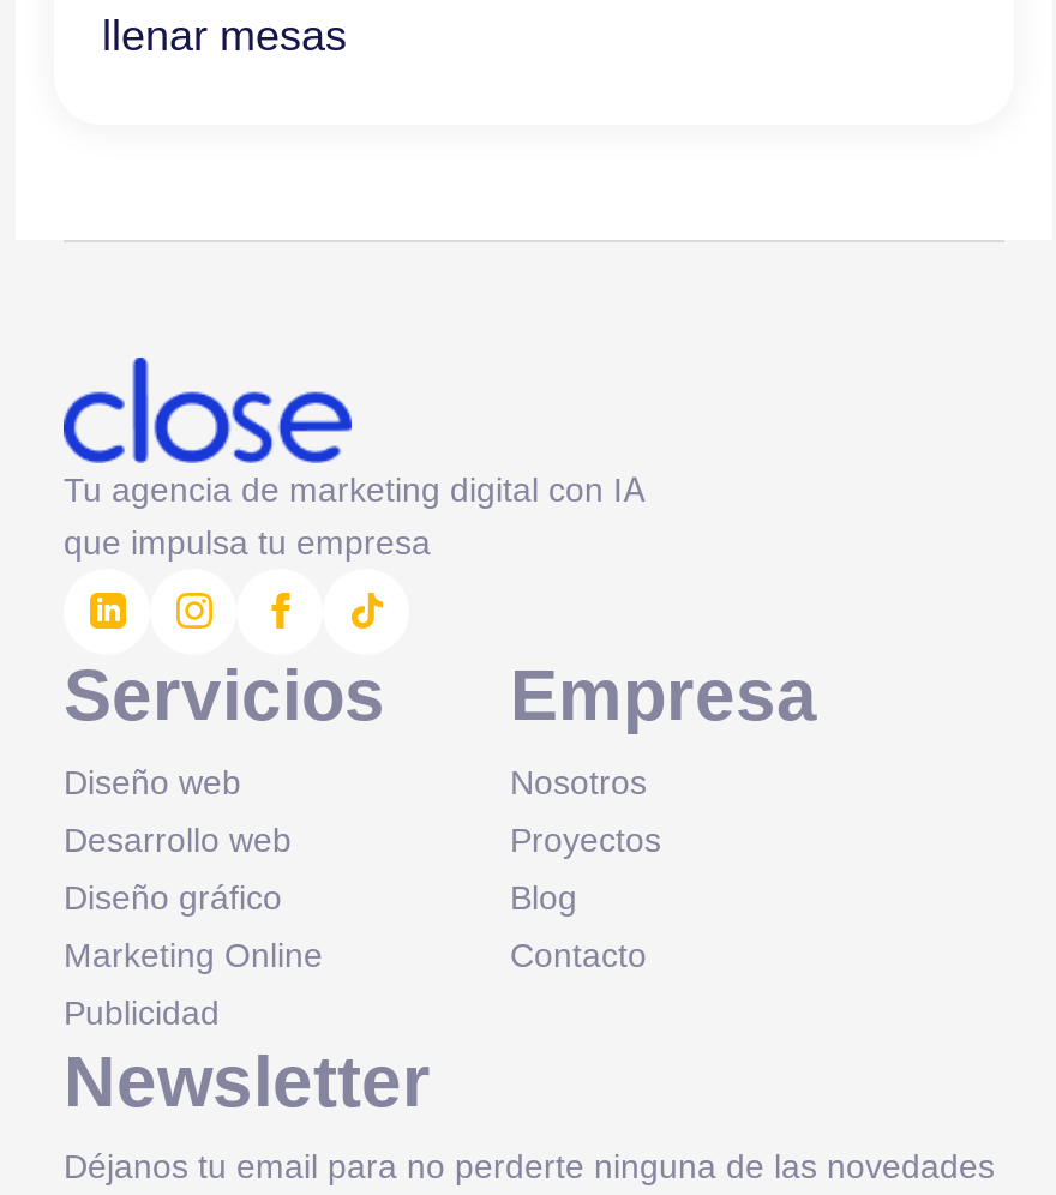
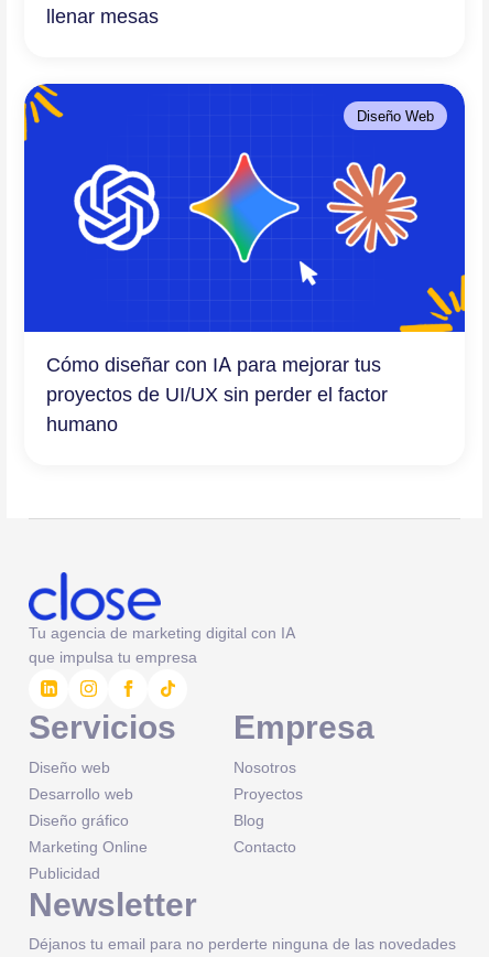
none -> [23,83,466,333] [image] | Diseño Web
none -> [46,352,388,435] Cómo diseñar con IA para mejorar tus | proyectos de UI/UX sin perder el factor | humano

